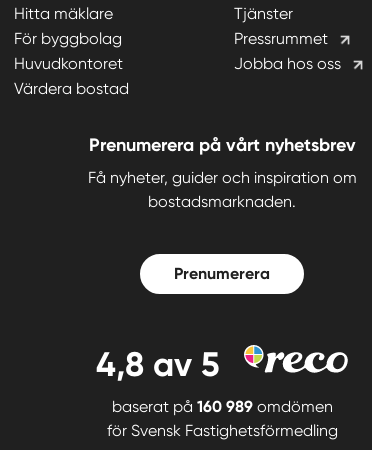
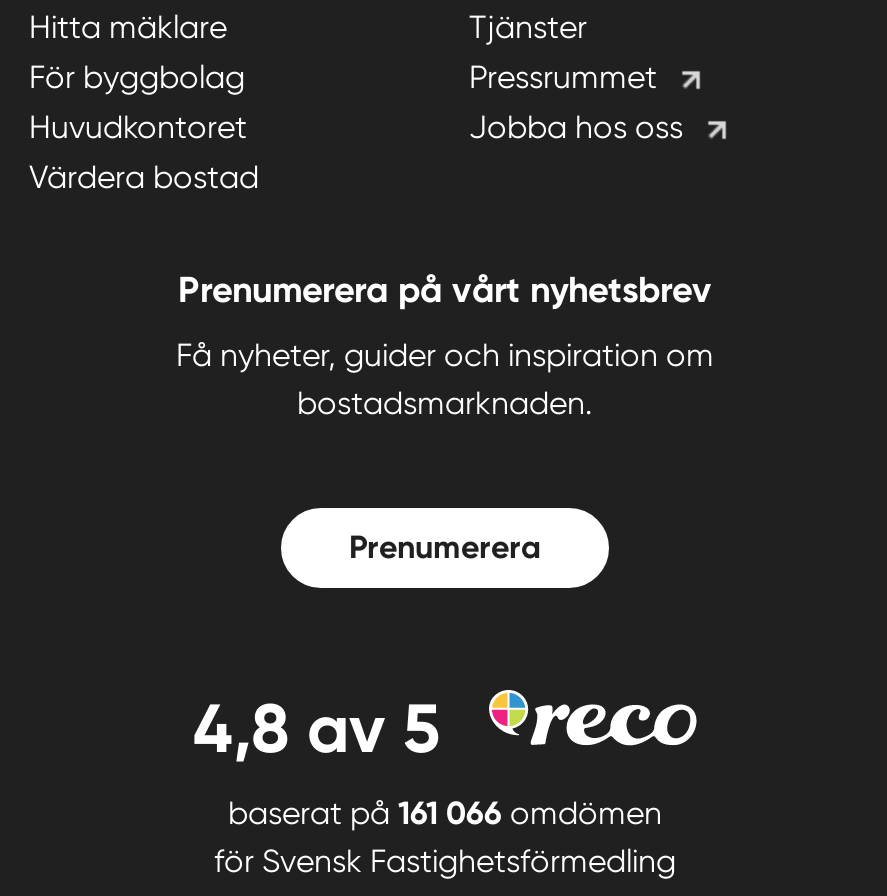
[111,397,332,416] baserat på 160 989 omdömen -> [228,794,662,832] baserat på 161 066 omdömen

